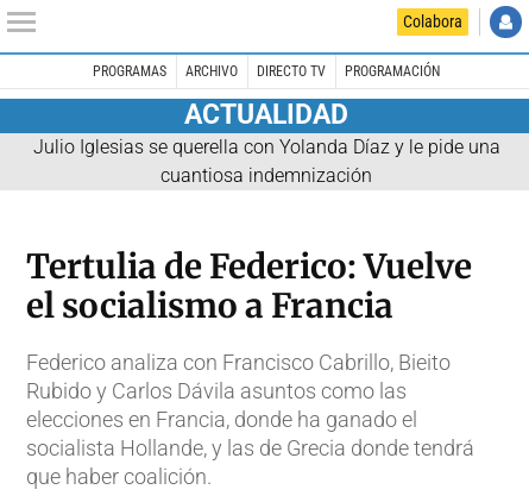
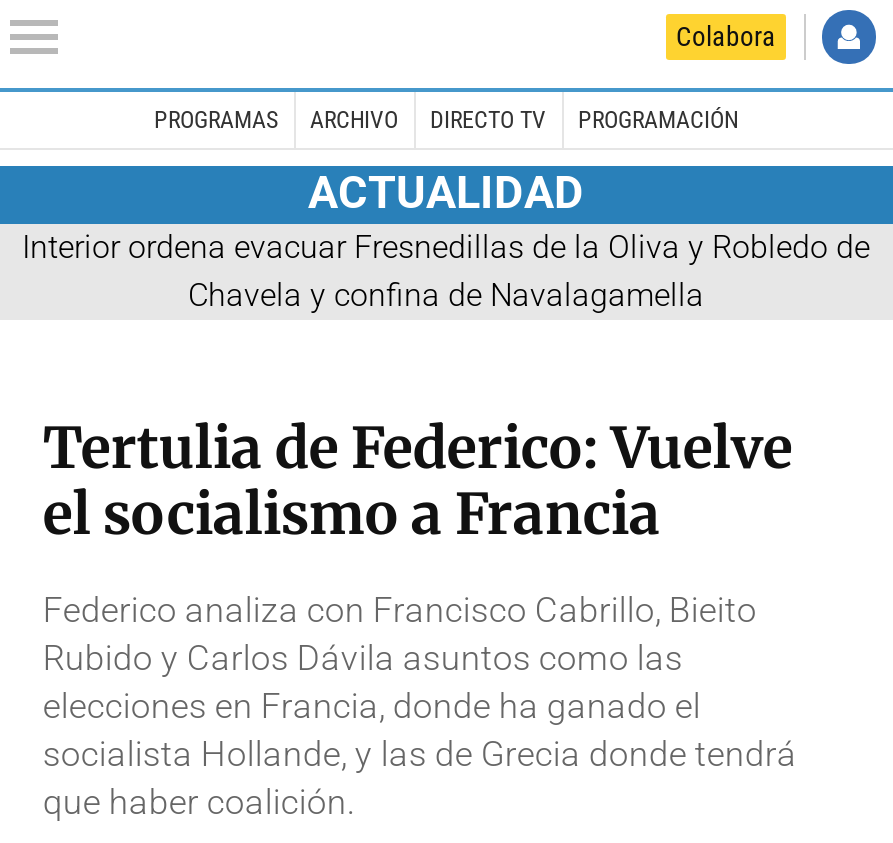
[33,135,500,186] Julio Iglesias se querella con Yolanda Díaz y le pide una | cuantiosa indemnización -> [22,227,870,313] Interior ordena evacuar Fresnedillas de la Oliva y Robledo de | Chavela y confina de Navalagamella

